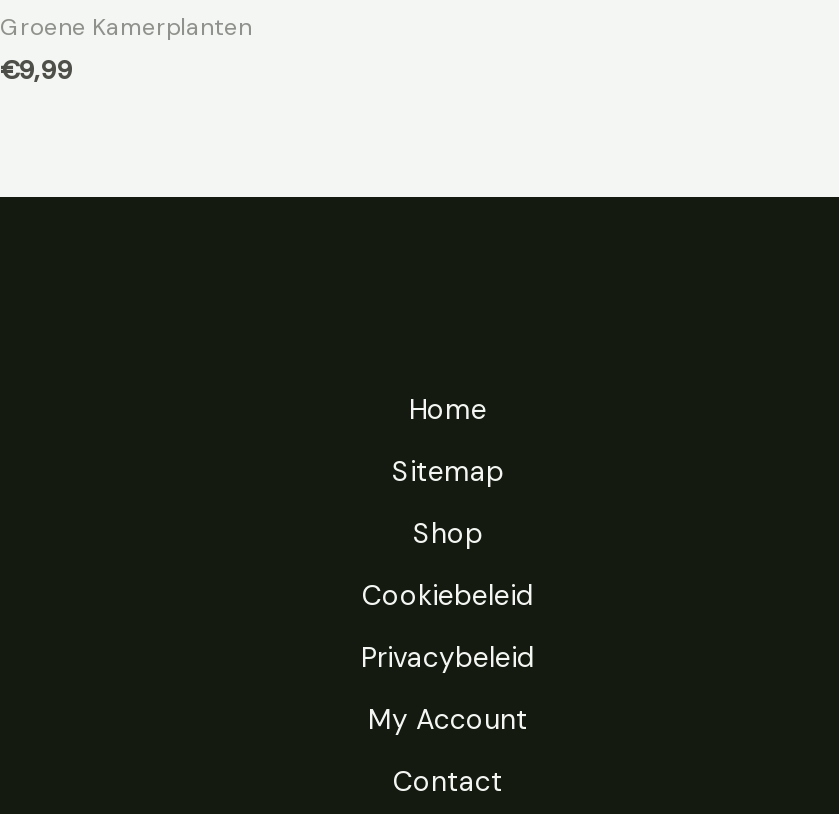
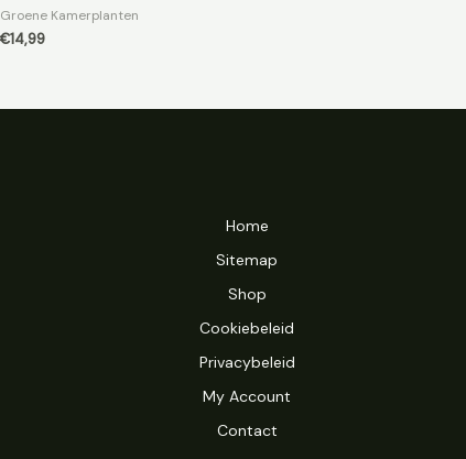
[0,55,72,87] €9,99 -> [0,31,45,49] €14,99

